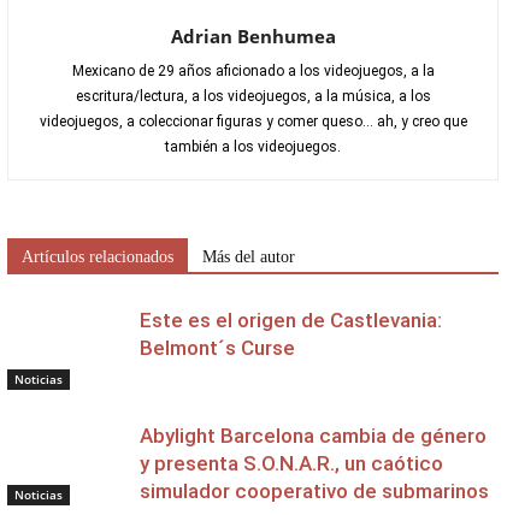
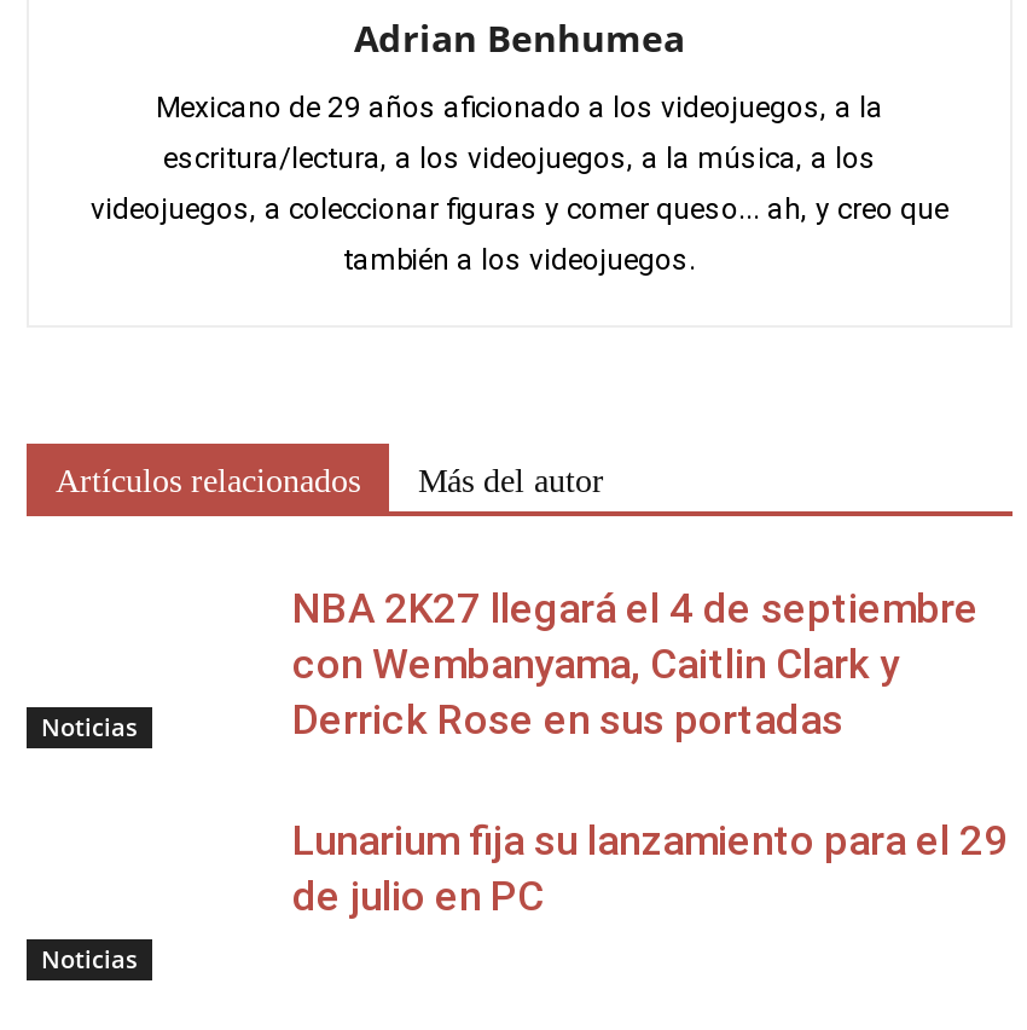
[140,308,442,360] Este es el origen de Castlevania: | Belmont´s Curse -> [292,584,979,743] NBA 2K27 llegará el 4 de septiembre | con Wembanyama, Caitlin Clark y | Derrick Rose en sus portadas
[140,424,489,503] Abylight Barcelona cambia de género | y presenta S.O.N.A.R., un caótico | simulador cooperativo de submarinos -> [292,816,1008,920] Lunarium fija su lanzamiento para el 29 | de julio en PC

